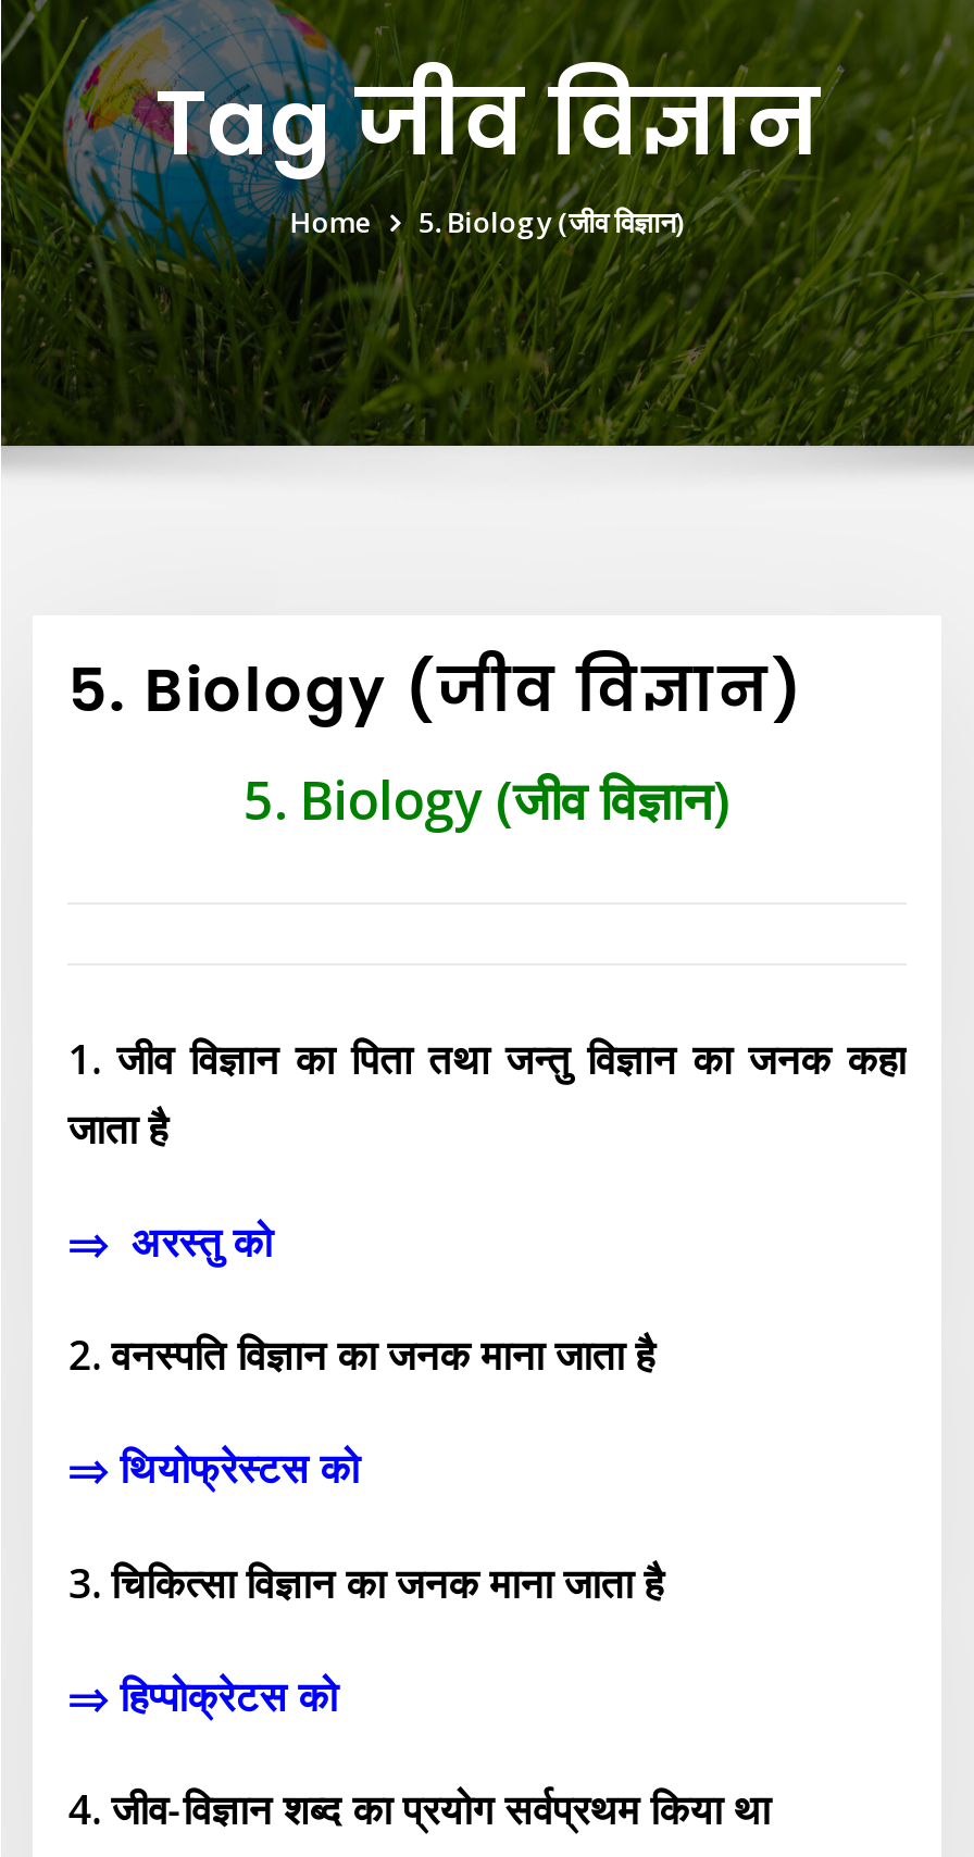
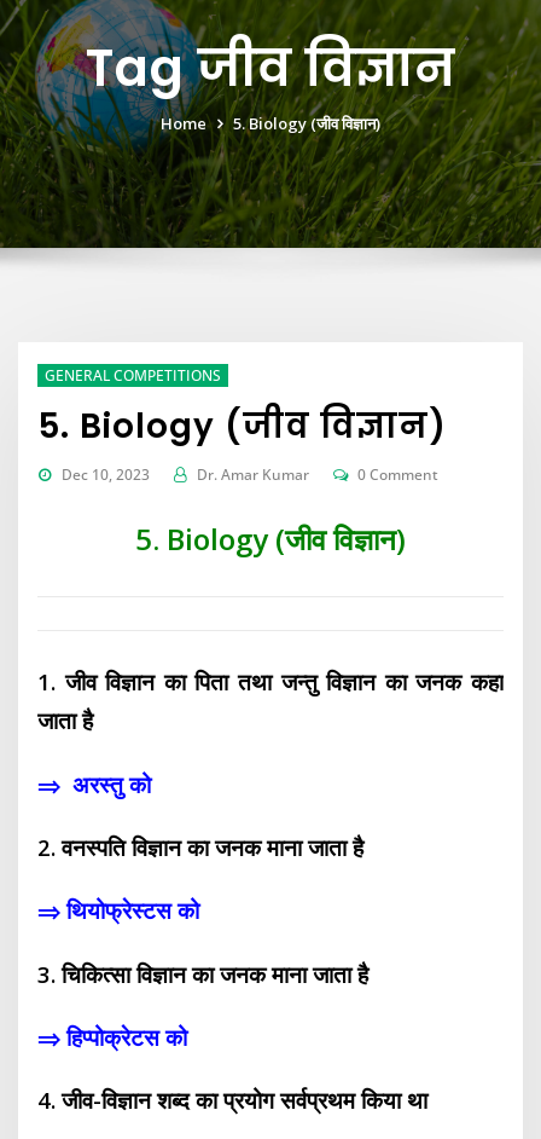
none -> [45,365,221,385] GENERAL COMPETITIONS
none -> [61,464,439,485] Dec 10, 2023 | Dr. Amar Kumar | 0 Comment

